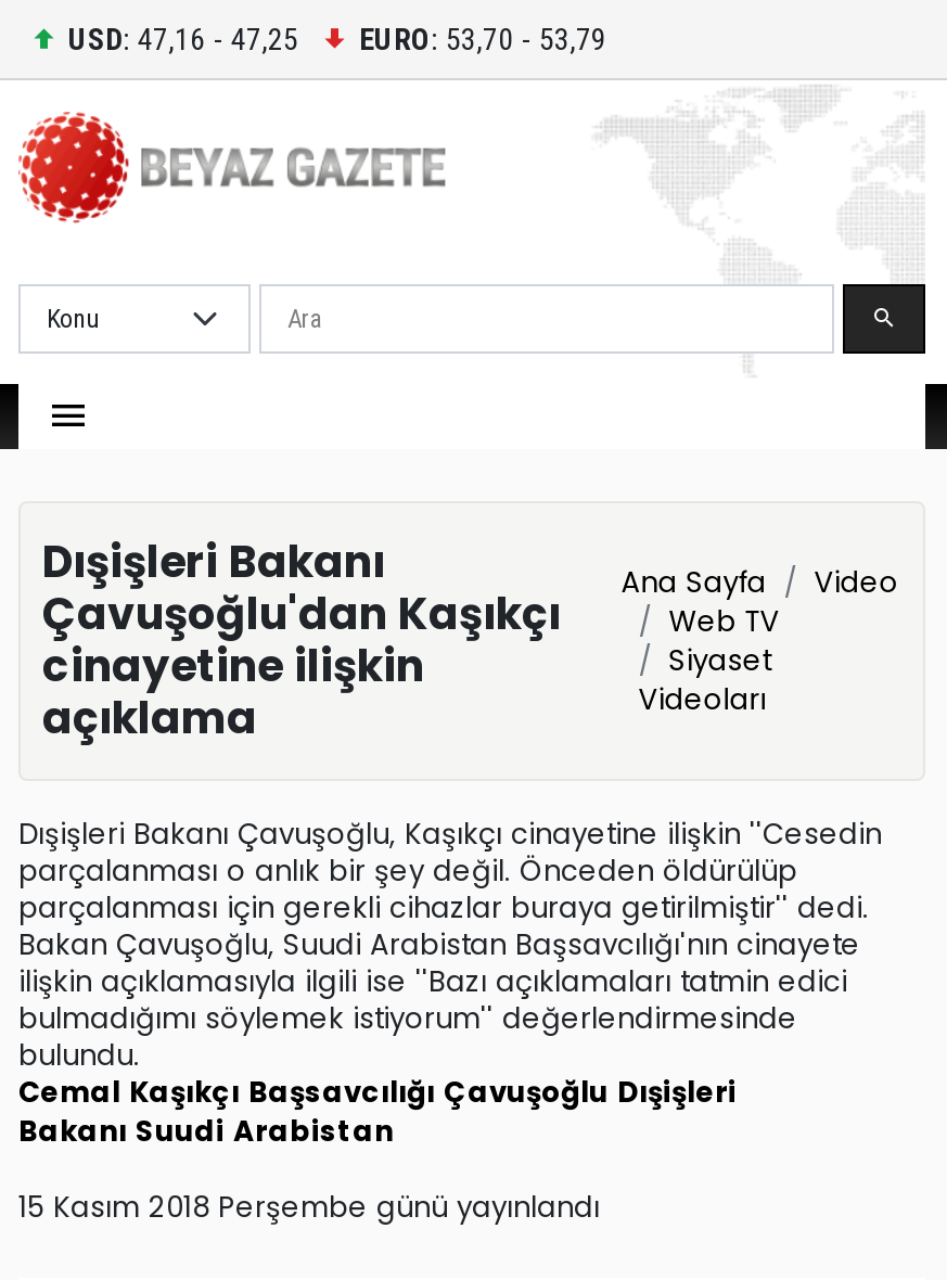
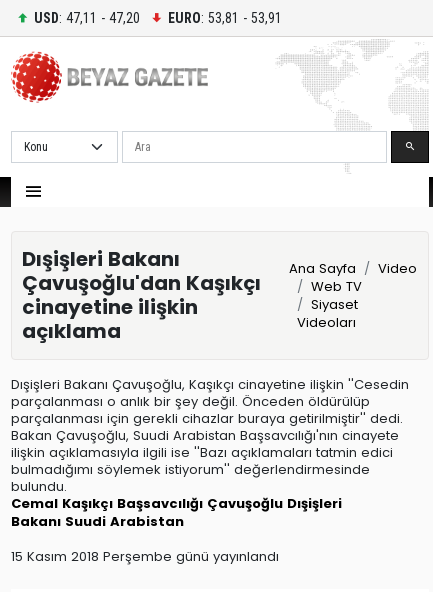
[68,21,298,55] USD: 47,16 - 47,25 -> [34,9,140,25] USD: 47,11 - 47,20
[359,21,606,55] EURO: 53,70 - 53,79 -> [168,9,282,25] EURO: 53,81 - 53,91

